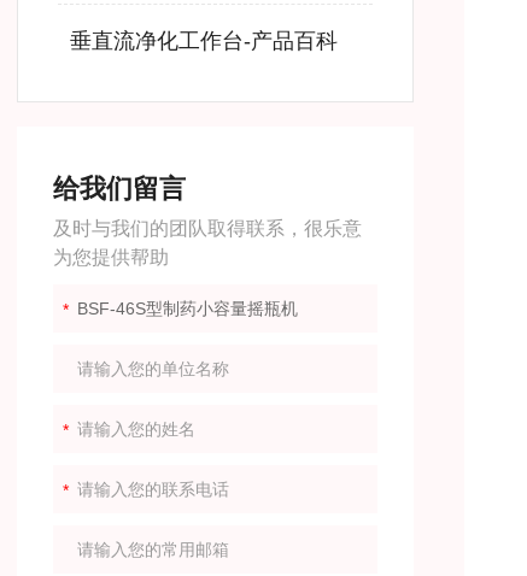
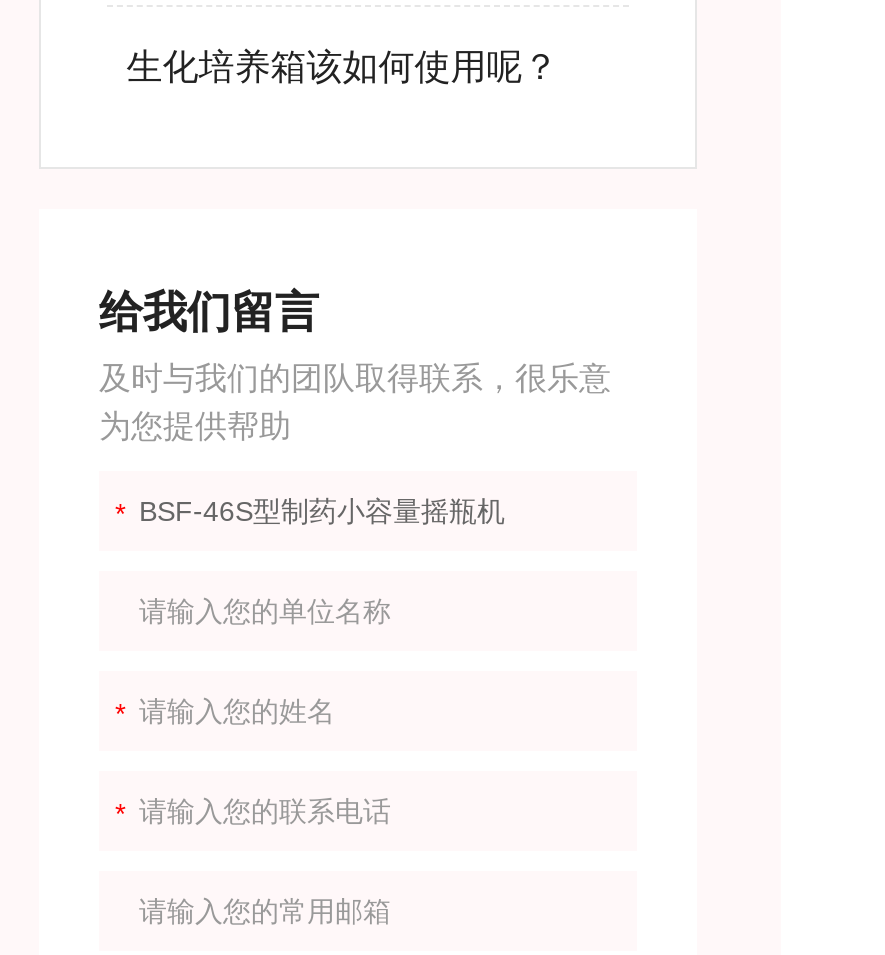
[70,29,337,53] 垂直流净化工作台-产品百科 -> [126,47,558,87] 生化培养箱该如何使用呢？

